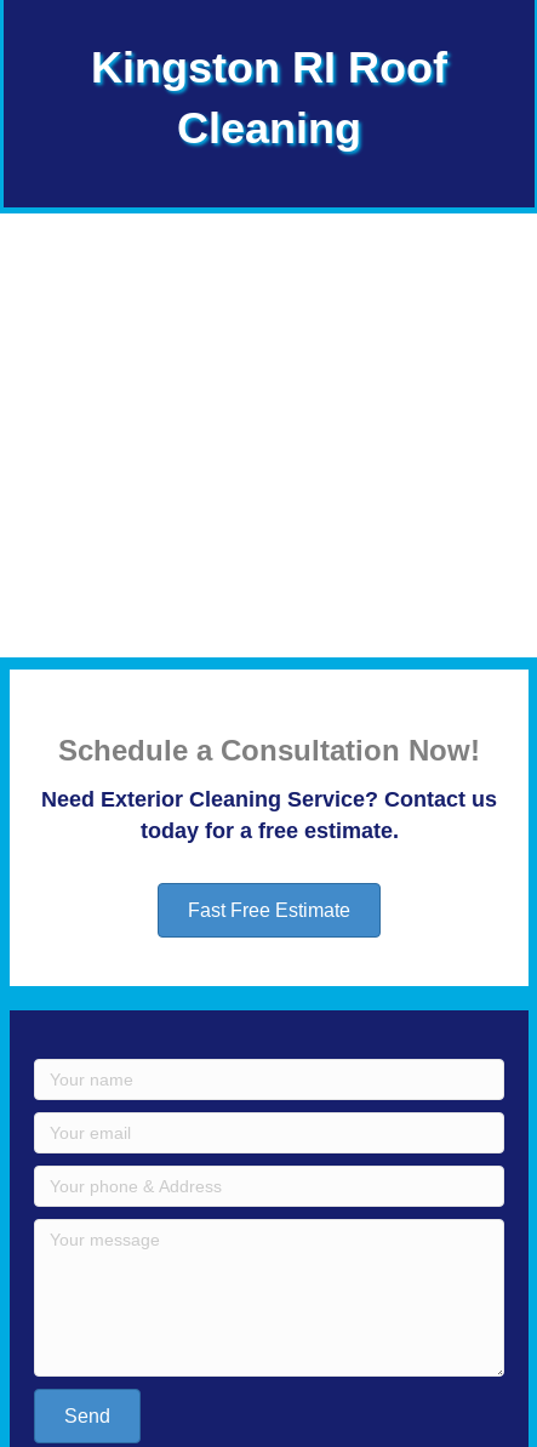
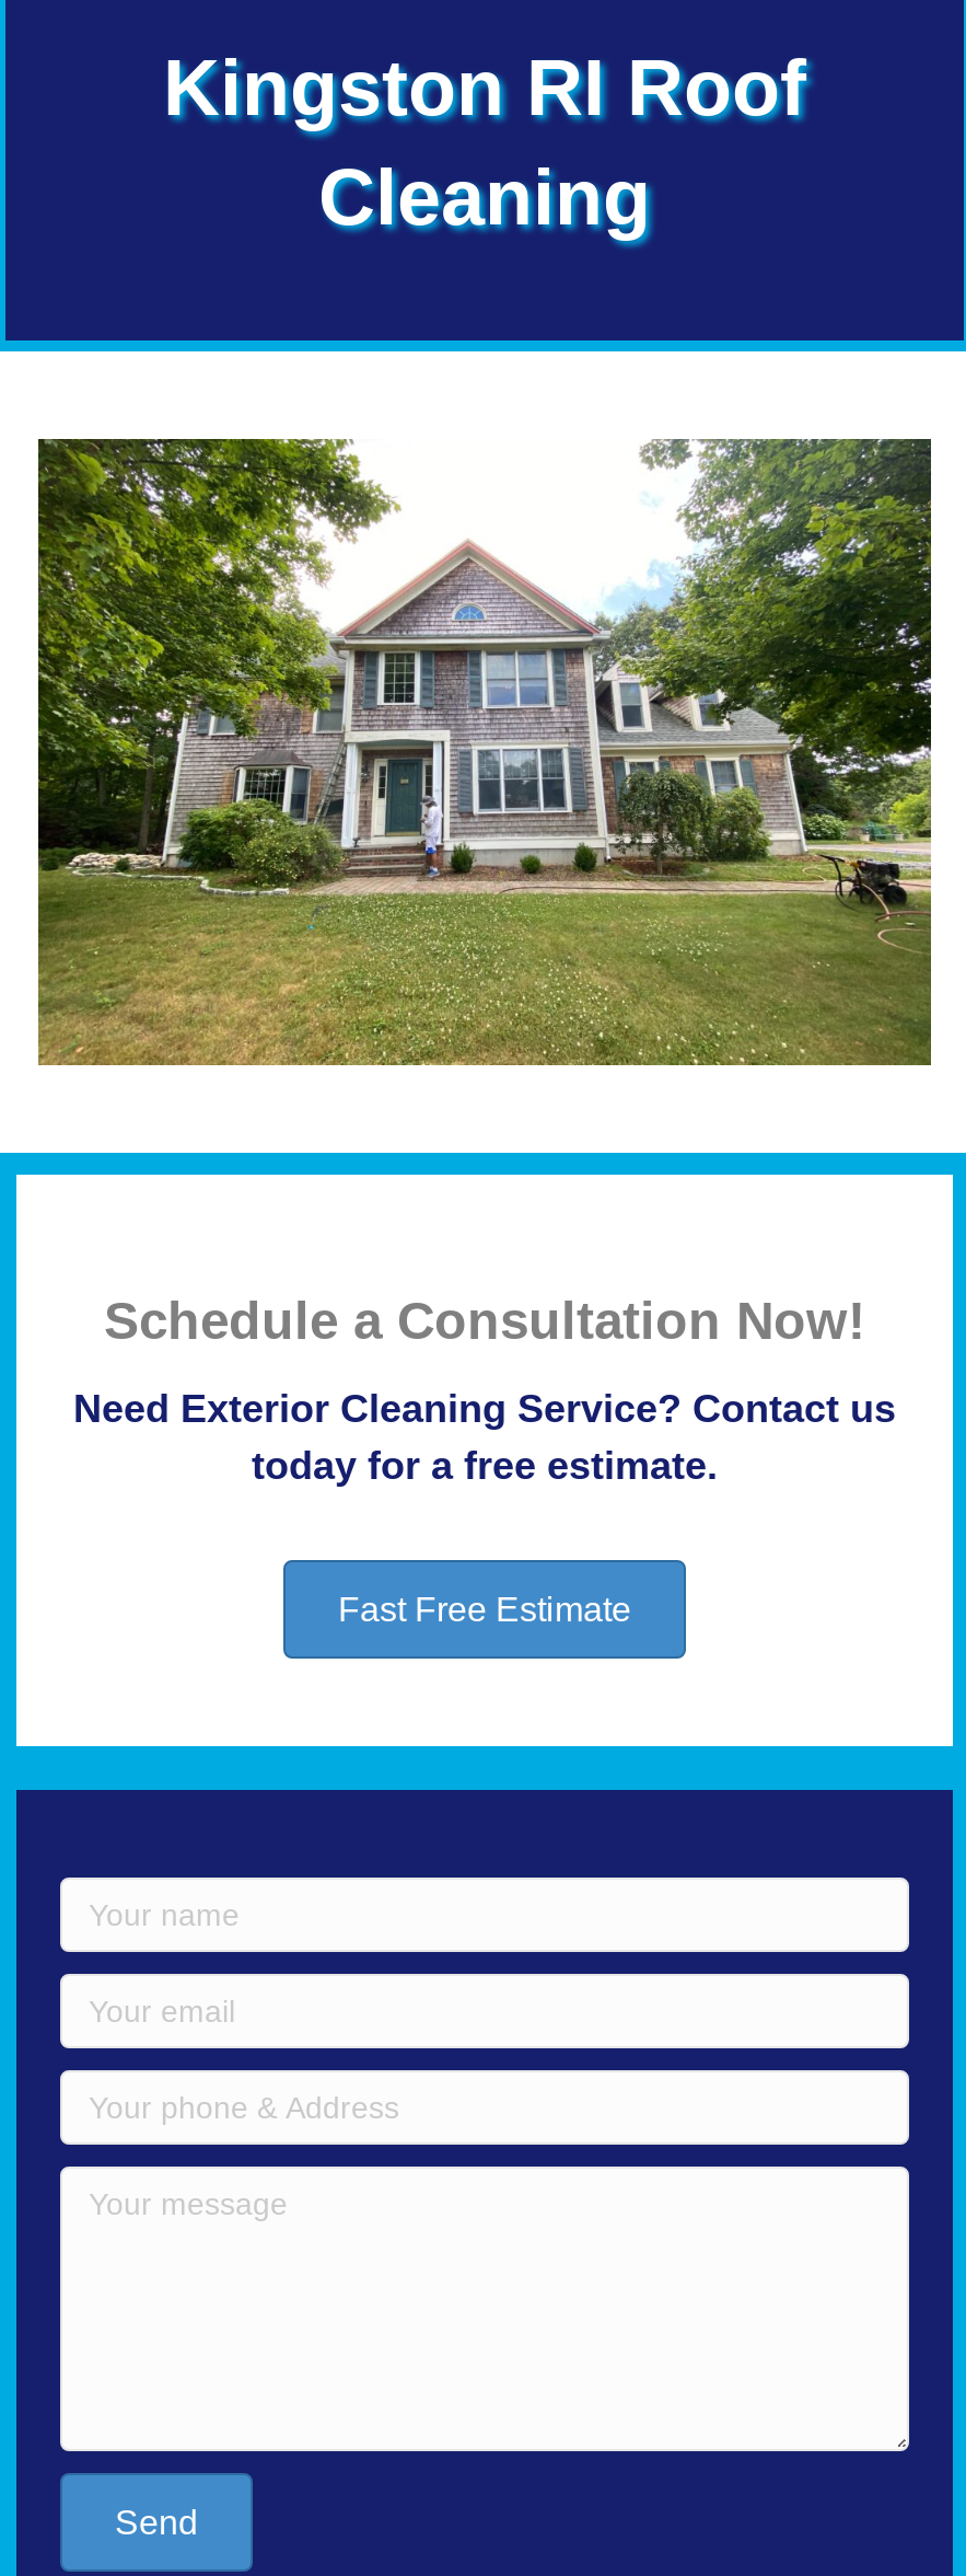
none -> [36,437,933,1067] [image]

